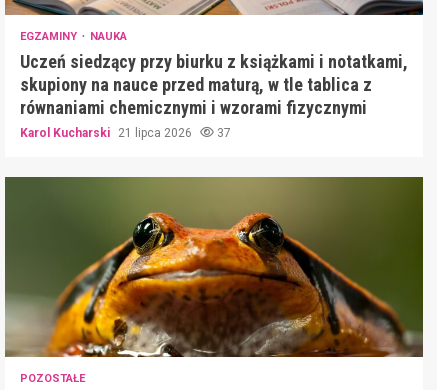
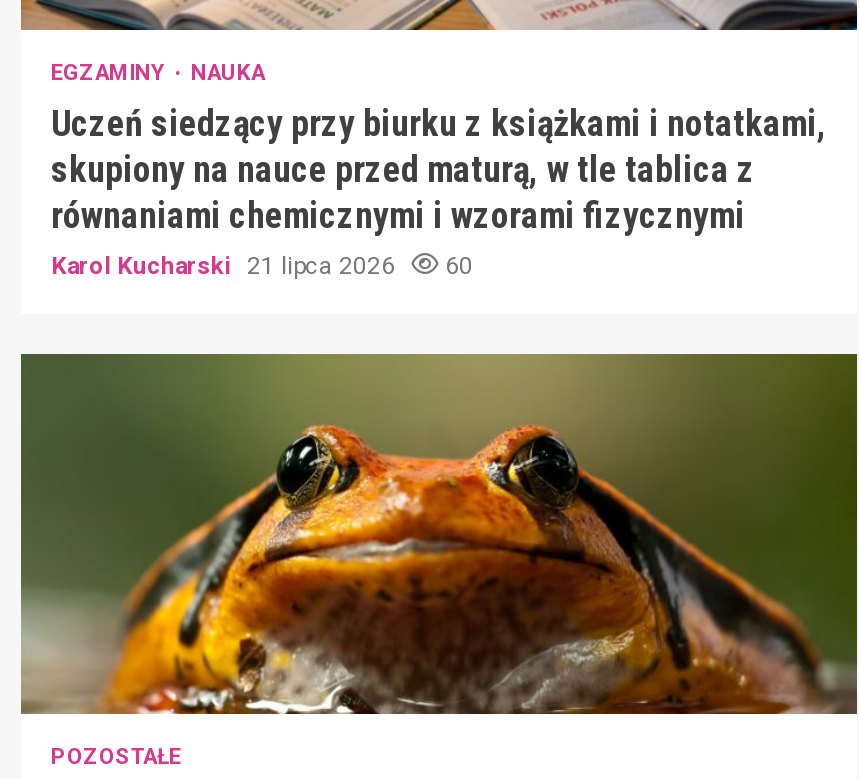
[20,126,231,140] Karol Kucharski 21 lipca 2026 37 -> [51,252,473,280] Karol Kucharski 21 lipca 2026 60

